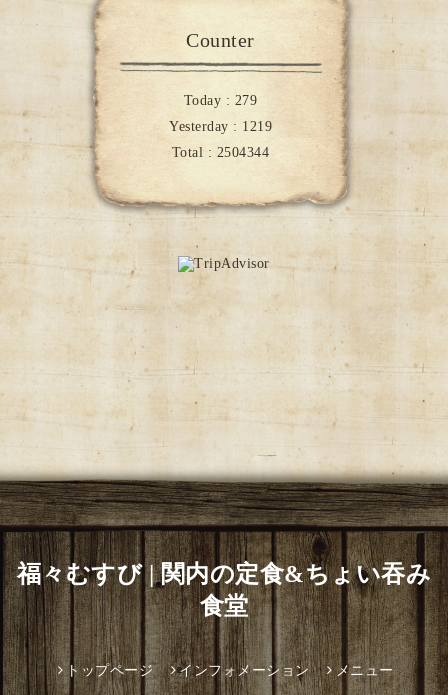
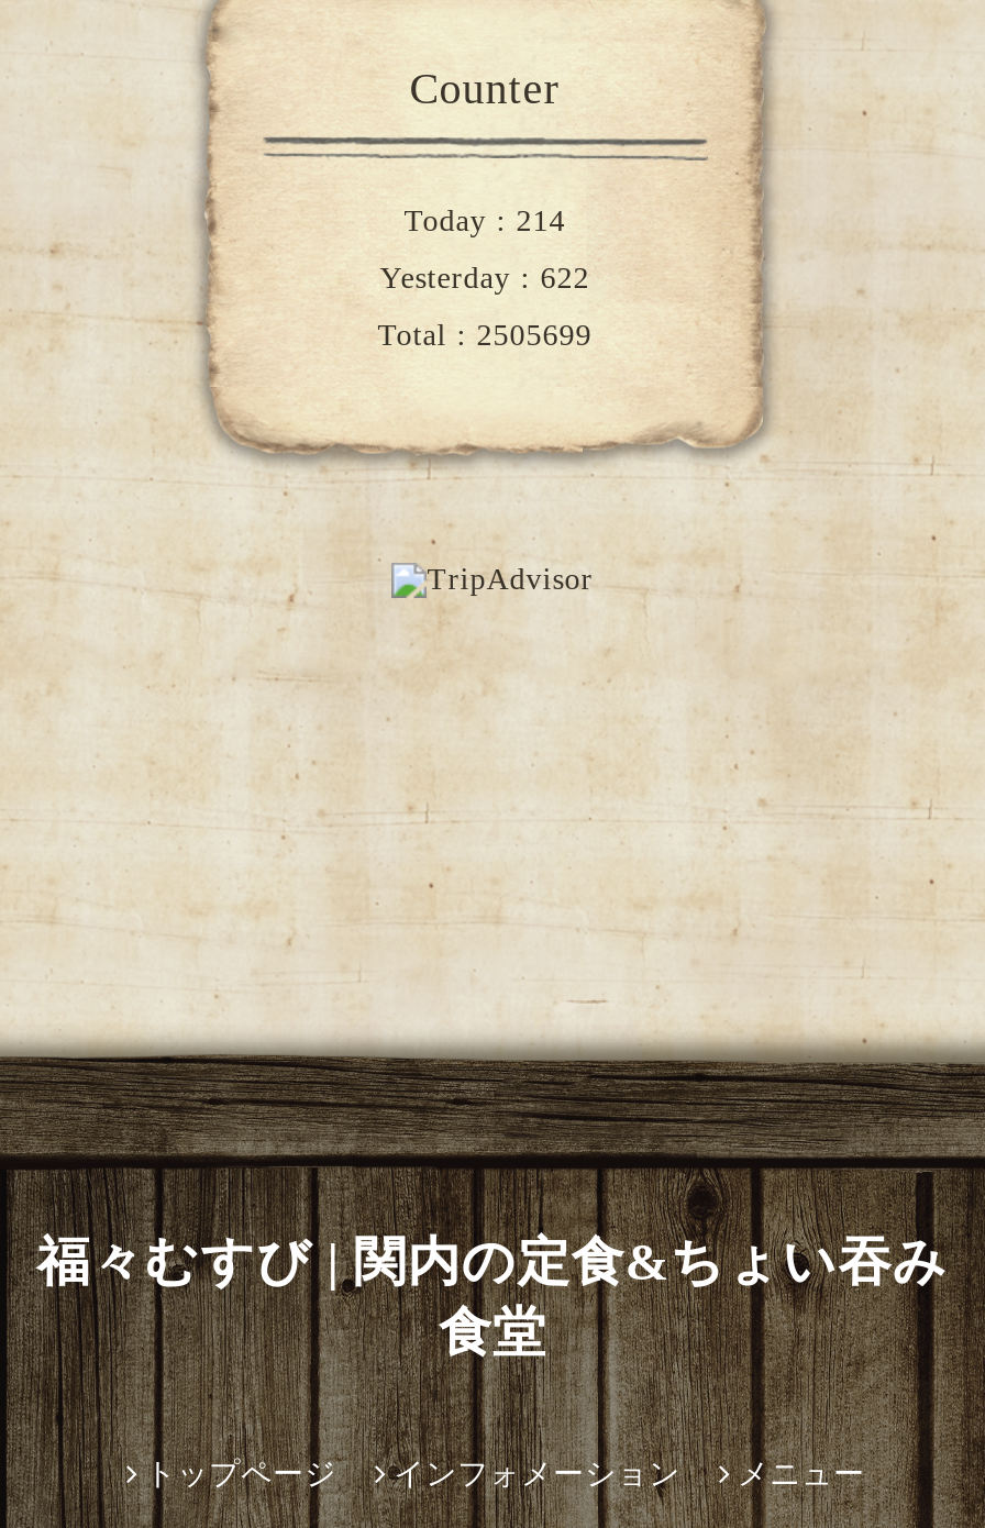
[184,93,257,108] Today : 279 -> [404,204,565,237] Today : 214
[169,119,272,134] Yesterday : 1219 -> [380,261,590,294] Yesterday : 622
[172,145,269,160] Total : 2504344 -> [378,318,592,351] Total : 2505699

